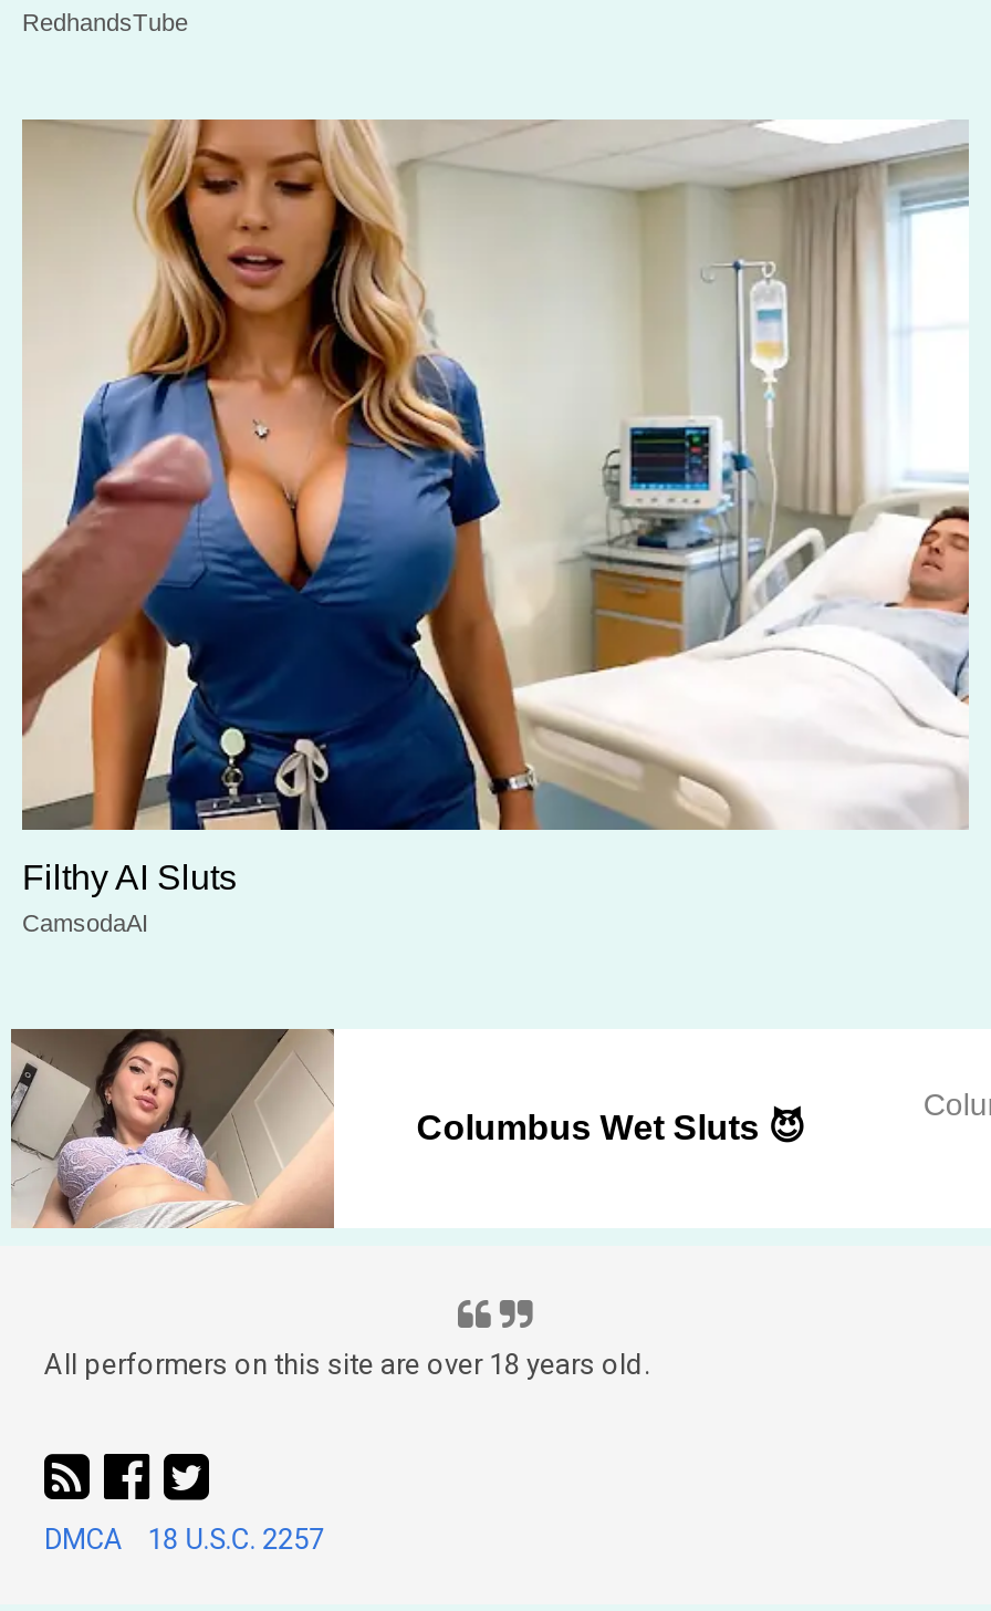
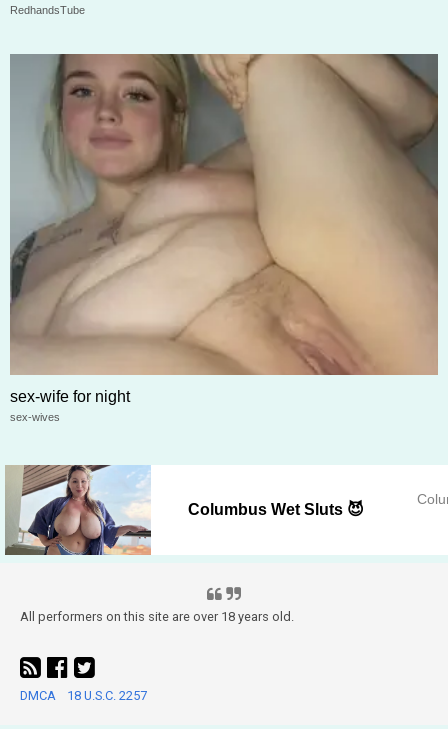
[22,119,969,937] [image] | Filthy AI Sluts | CamsodaAI -> [9,53,439,423] [image] | sex-wife for night | sex-wives
[11,1027,336,1228] [image] -> [4,464,152,556] [image]

